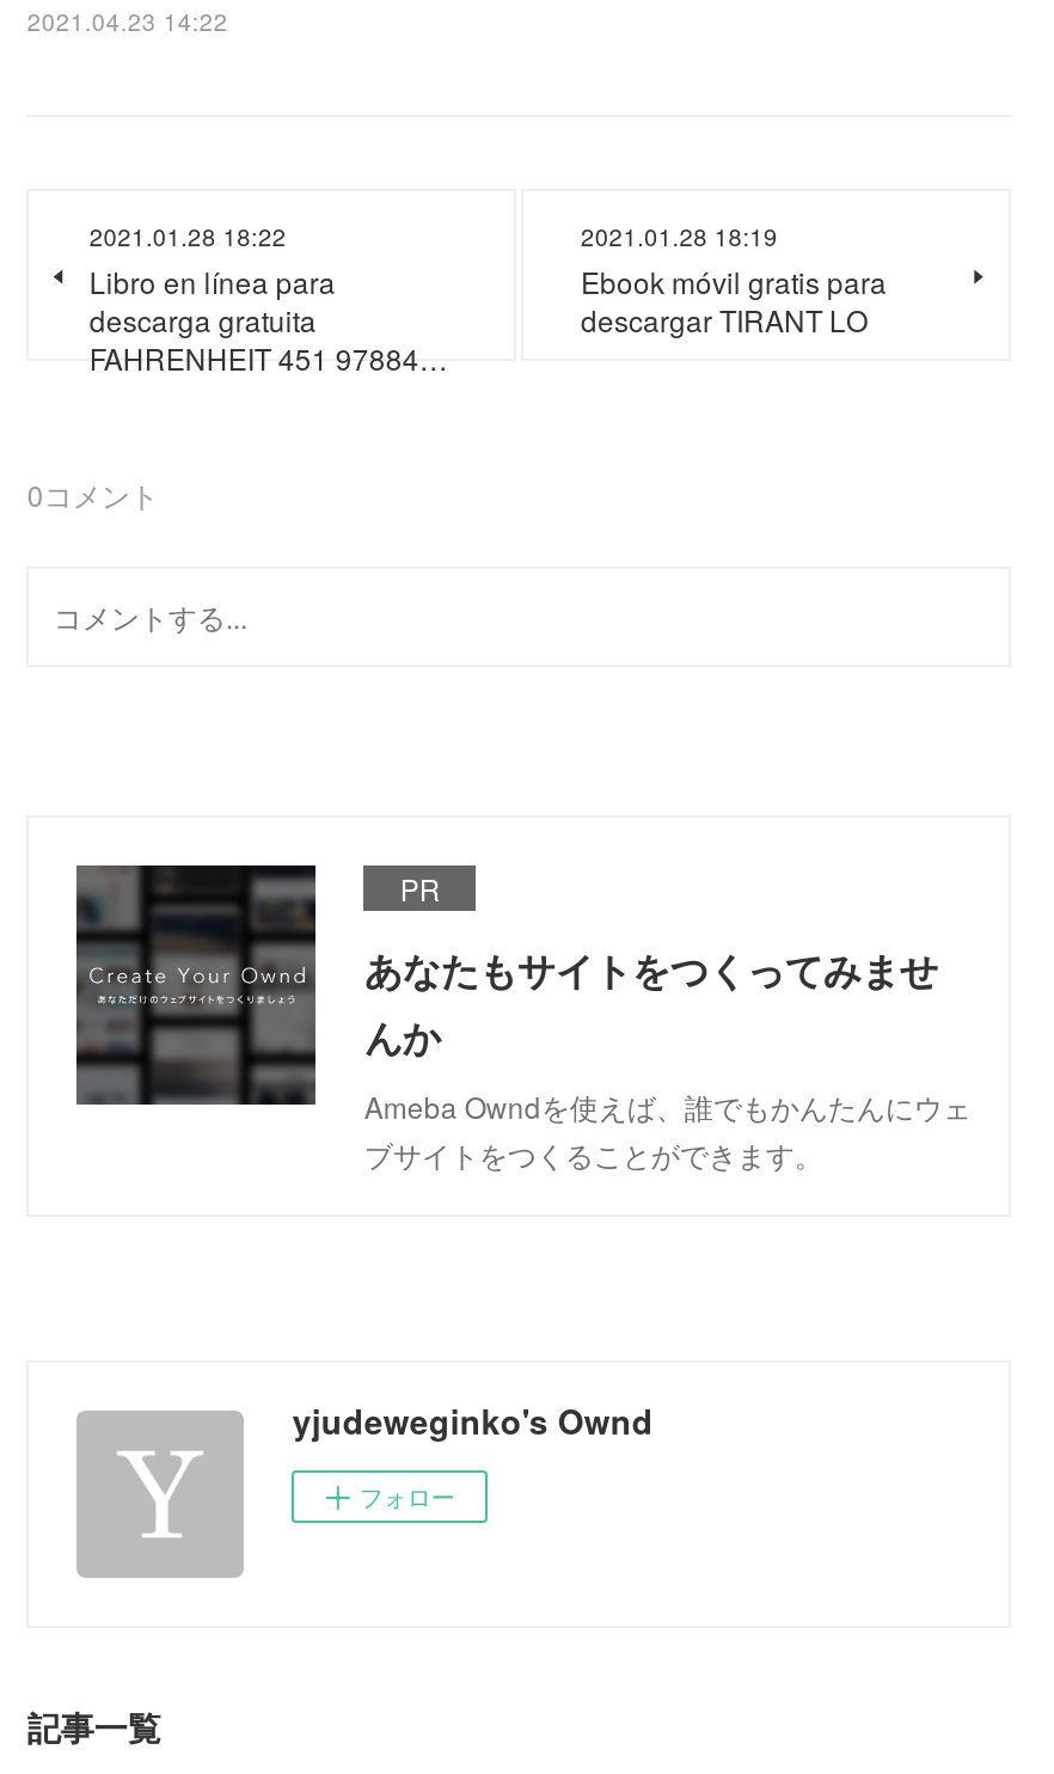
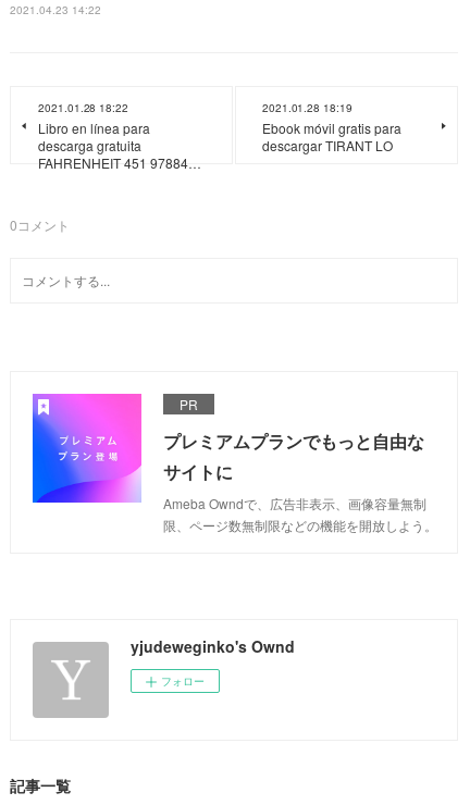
[74,863,971,1174] [image] | あなたもサイトをつくってみませ | んか | Ameba Owndを使えば、誰でもかんたんにウェ | ブサイトをつくることができます。 -> [32,393,438,534] [image] | プレミアムプランでもっと自由な | サイトに | Ameba Owndで、広告非表示、画像容量無制 | 限、ページ数無制限などの機能を開放しよう。

